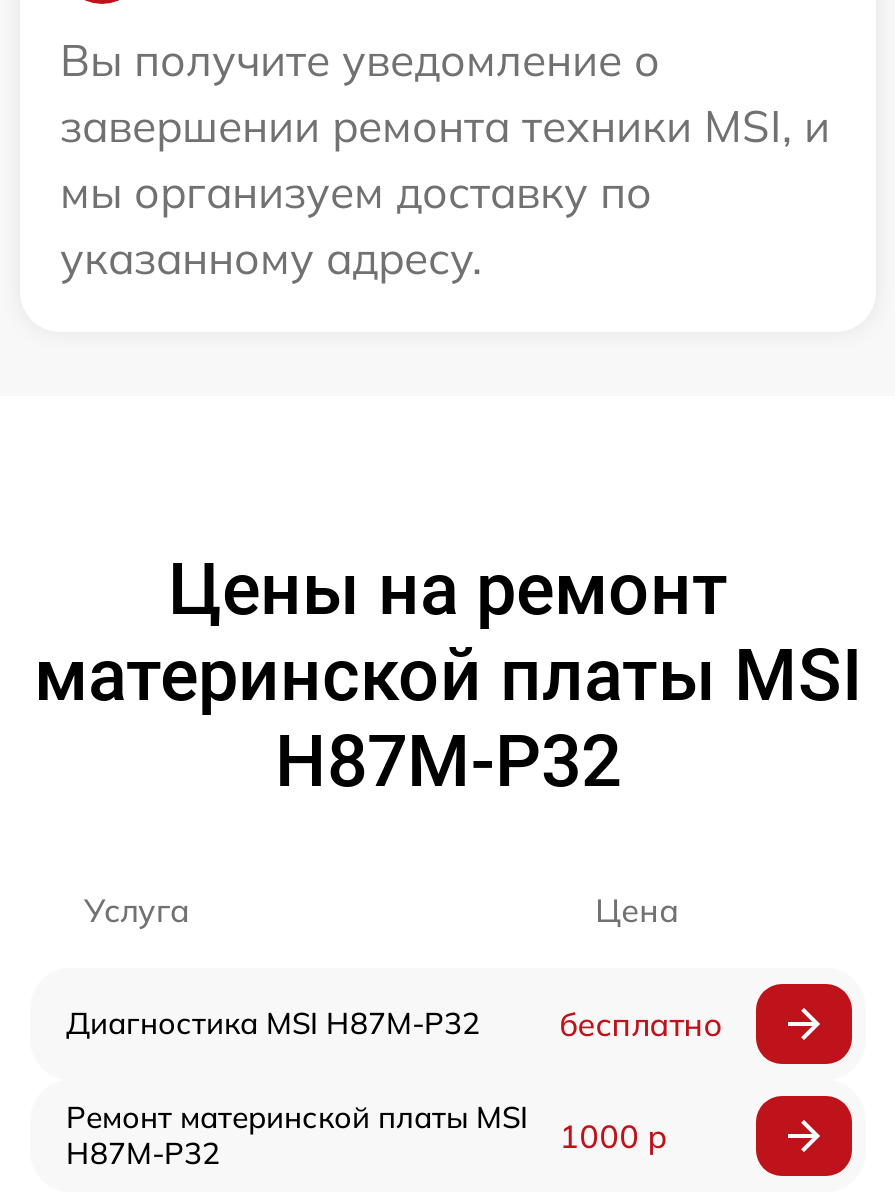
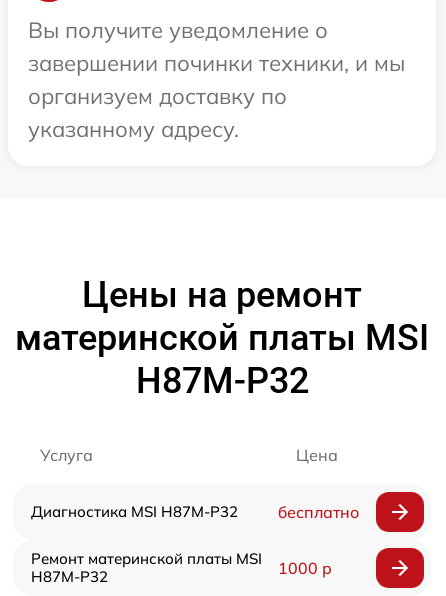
[60,98,830,220] завершении ремонта техники MSI, и | мы организуем доставку по -> [28,49,405,110] завершении починки техники, и мы | организуем доставку по

